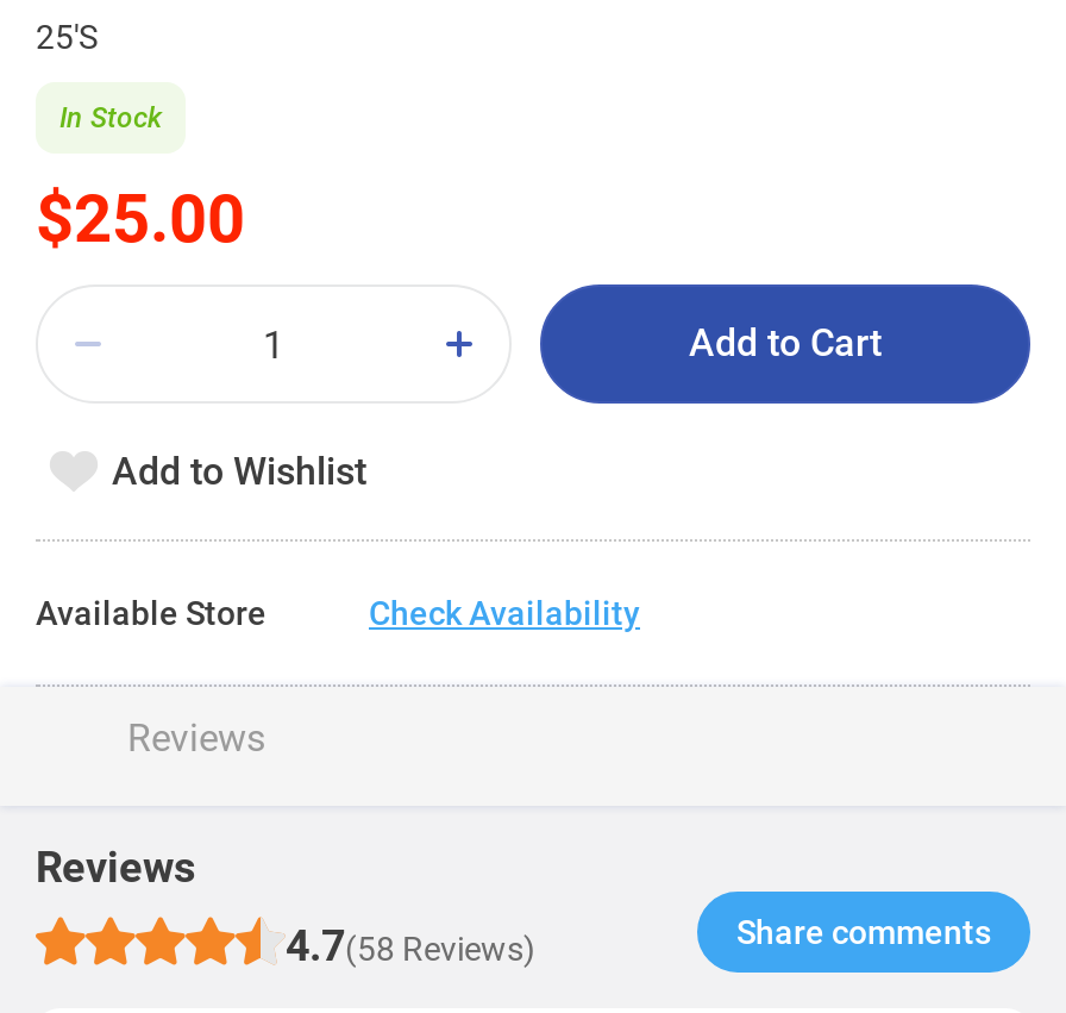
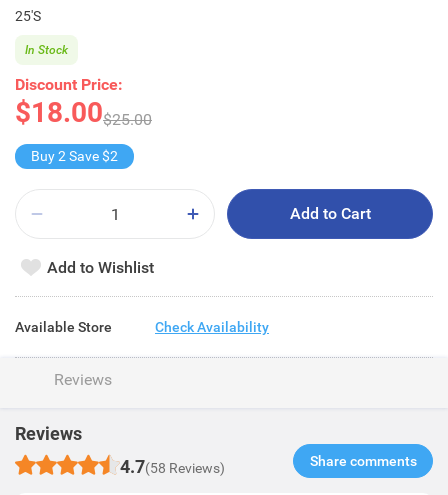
none -> [31,148,118,164] Buy 2 Save $2
[36,180,245,258] $25.00 -> [15,75,152,129] Discount Price: | $18.00$25.00

